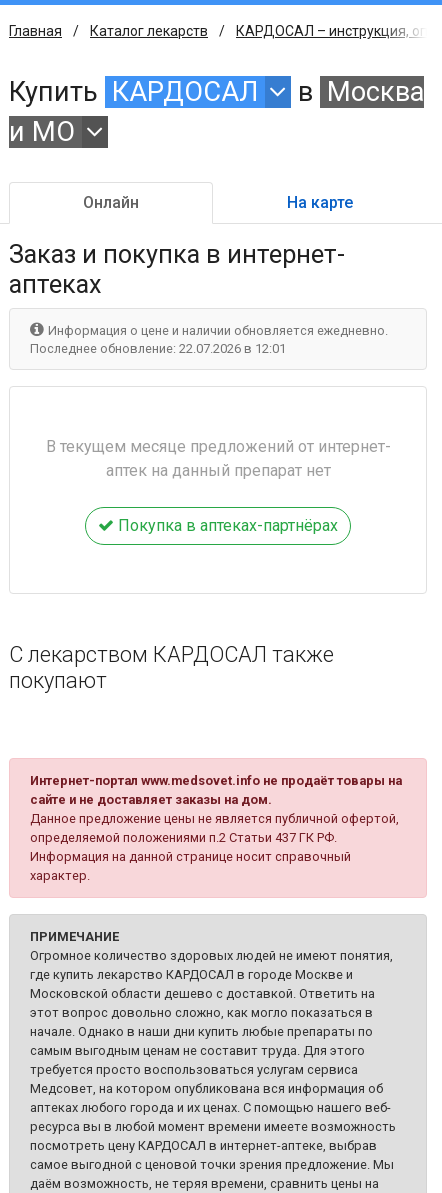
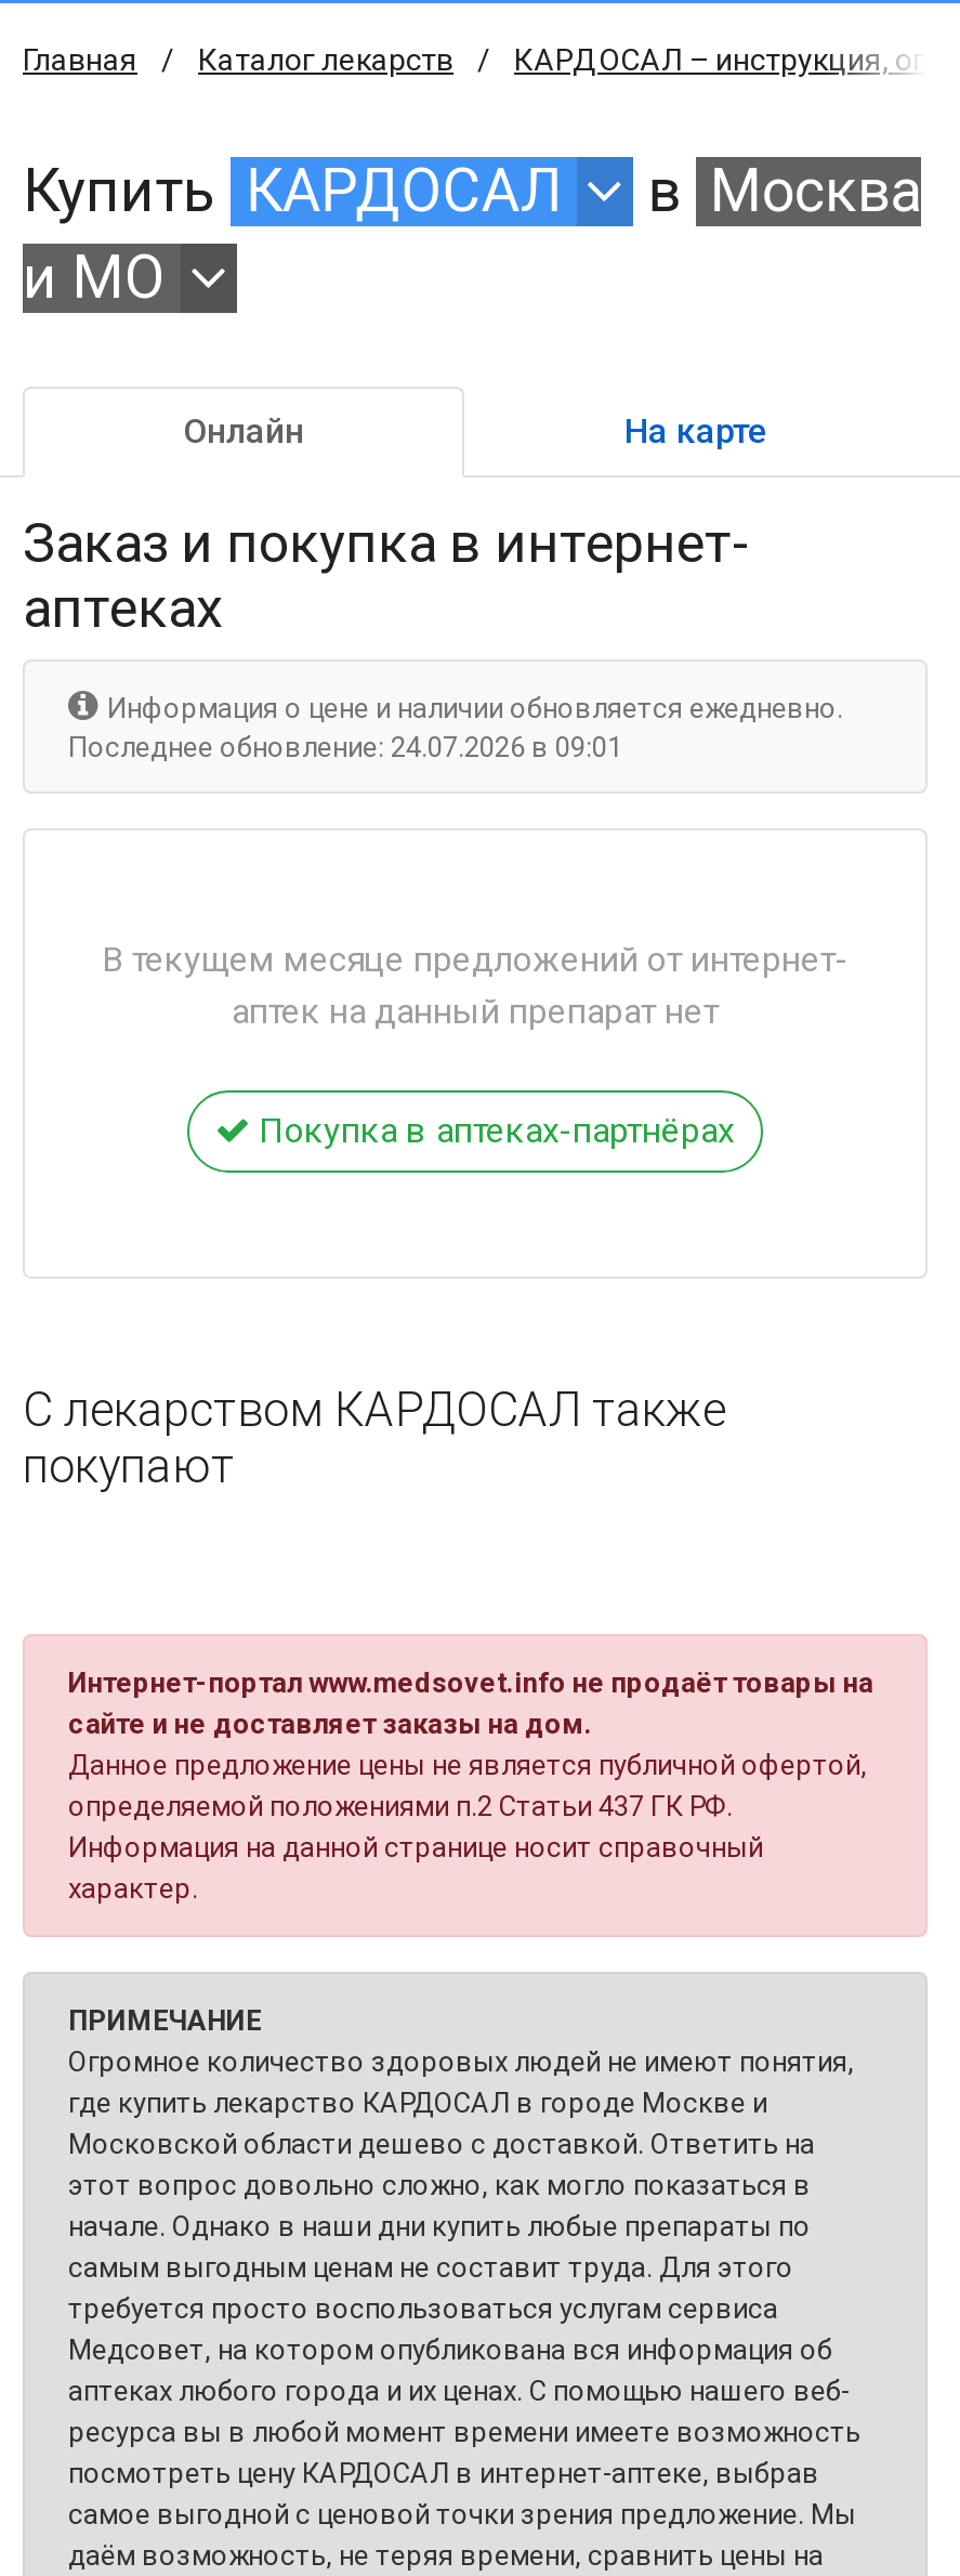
[30,341,286,356] Последнее обновление: 22.07.2026 в 12:01 -> [68,730,622,763] Последнее обновление: 24.07.2026 в 09:01

